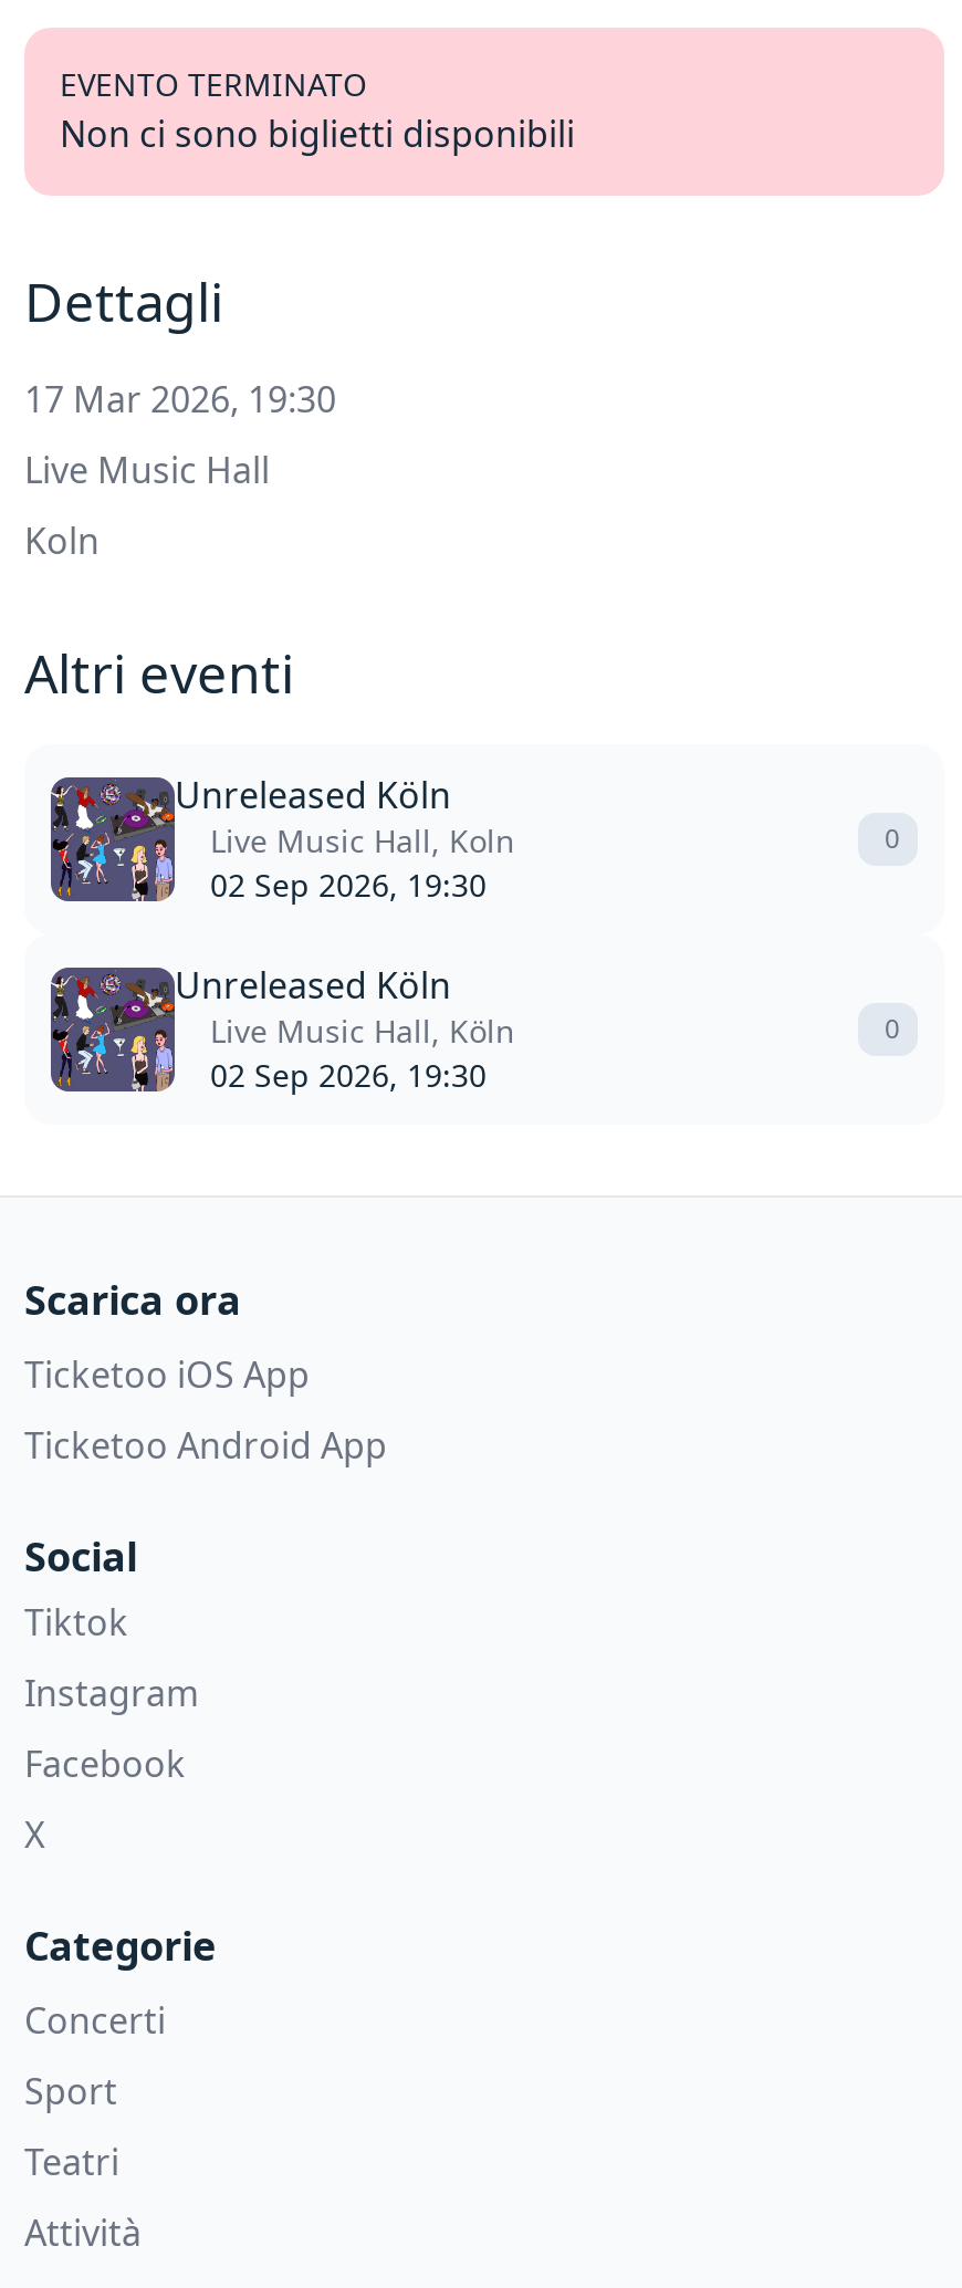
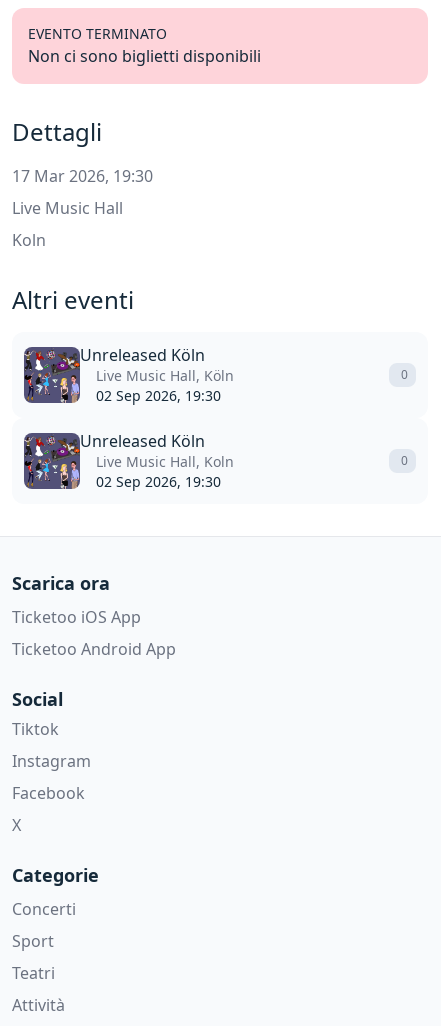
moved [210,819,515,861] -> [96,452,234,471]: Live Music Hall, Koln
moved [210,1009,515,1051] -> [96,366,234,385]: Live Music Hall, Köln

